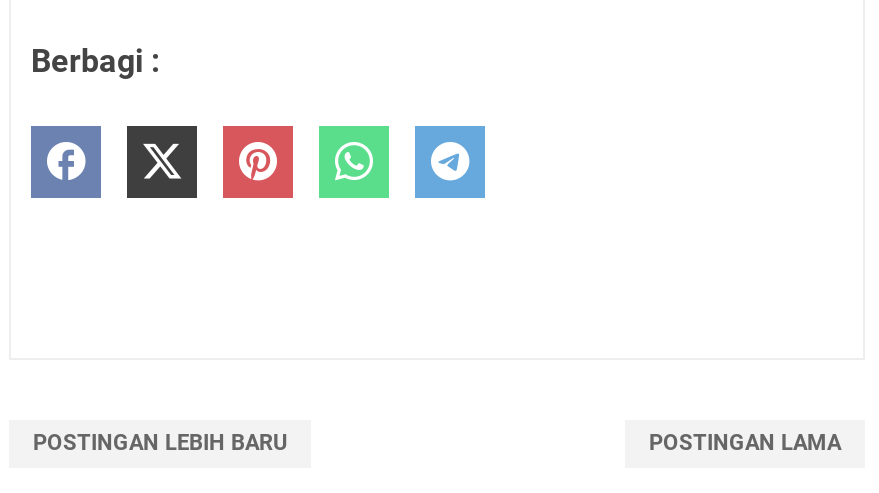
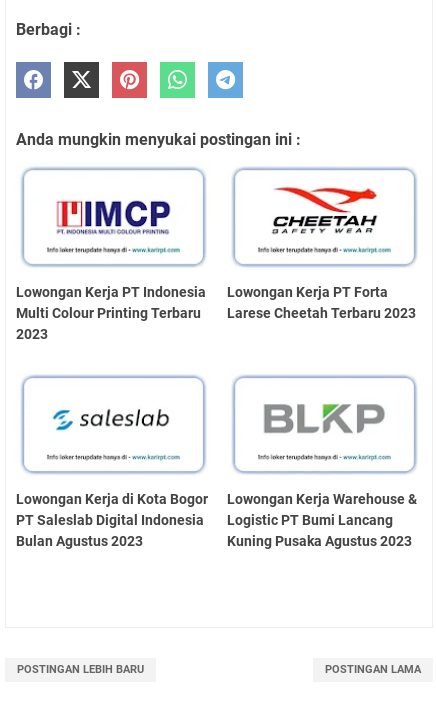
none -> [16,130,301,149] Anda mungkin menyukai postingan ini :
none -> [16,166,207,342] [image] | Lowongan Kerja PT Indonesia | Multi Colour Printing Terbaru | 2023
none -> [16,374,208,549] [image] | Lowongan Kerja di Kota Bogor | PT Saleslab Digital Indonesia | Bulan Agustus 2023
none -> [227,166,418,321] [image] | Lowongan Kerja PT Forta | Larese Cheetah Terbaru 2023
none -> [227,374,418,549] [image] | Lowongan Kerja Warehouse & | Logistic PT Bumi Lancang | Kuning Pusaka Agustus 2023

